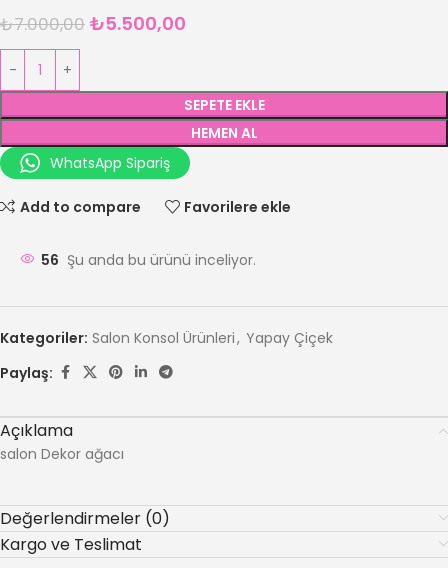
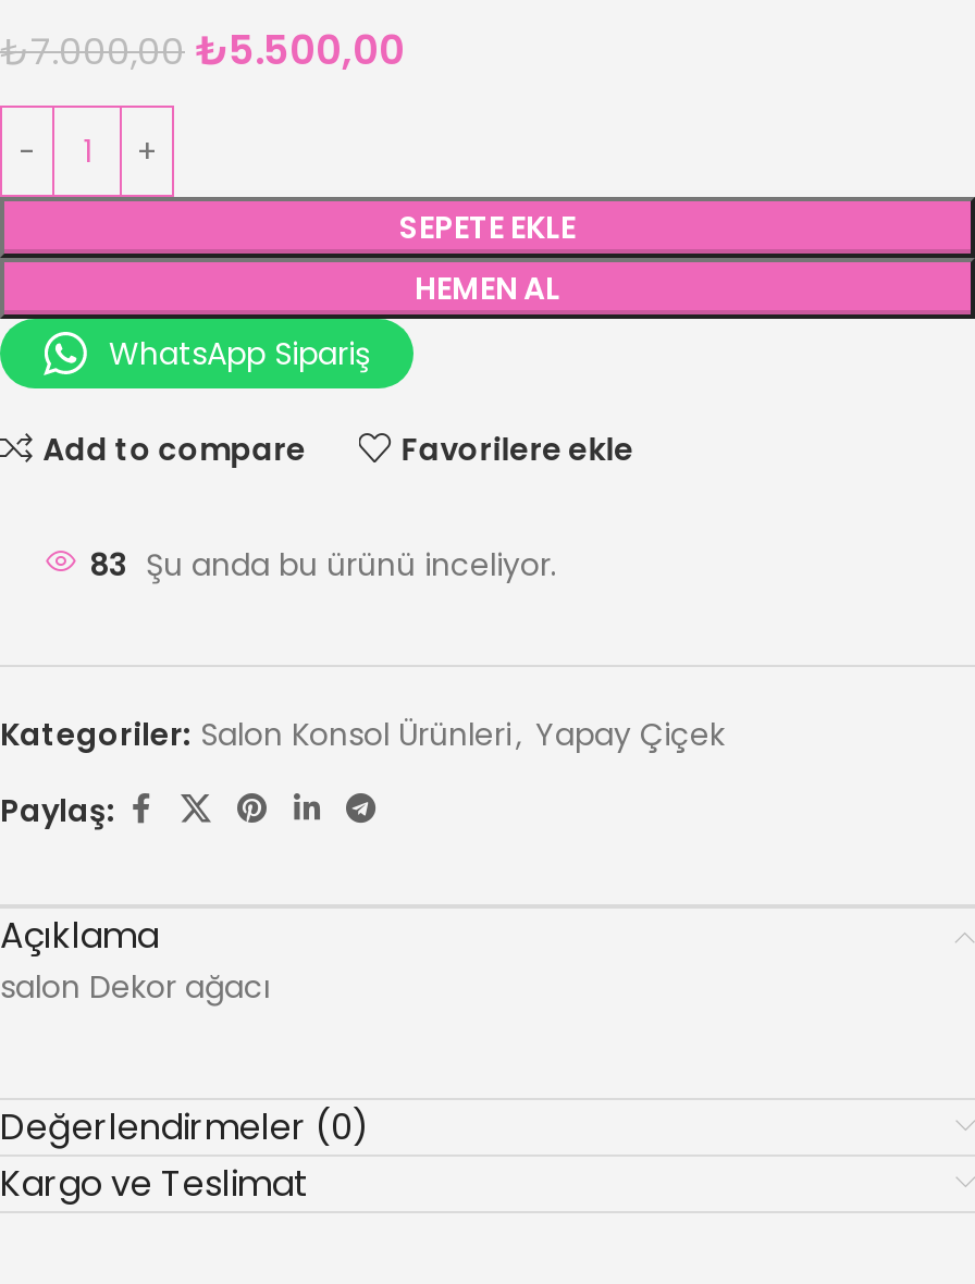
[41,250,256,270] 56 Şu anda bu ürünü inceliyor. -> [89,543,557,587] 83 Şu anda bu ürünü inceliyor.

